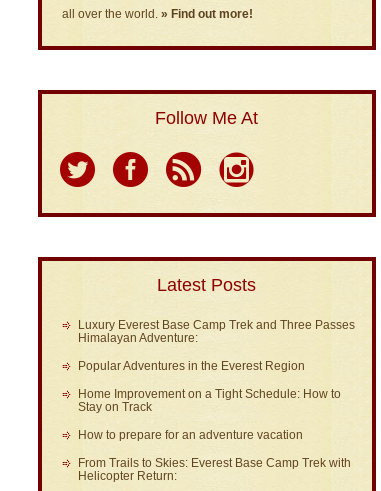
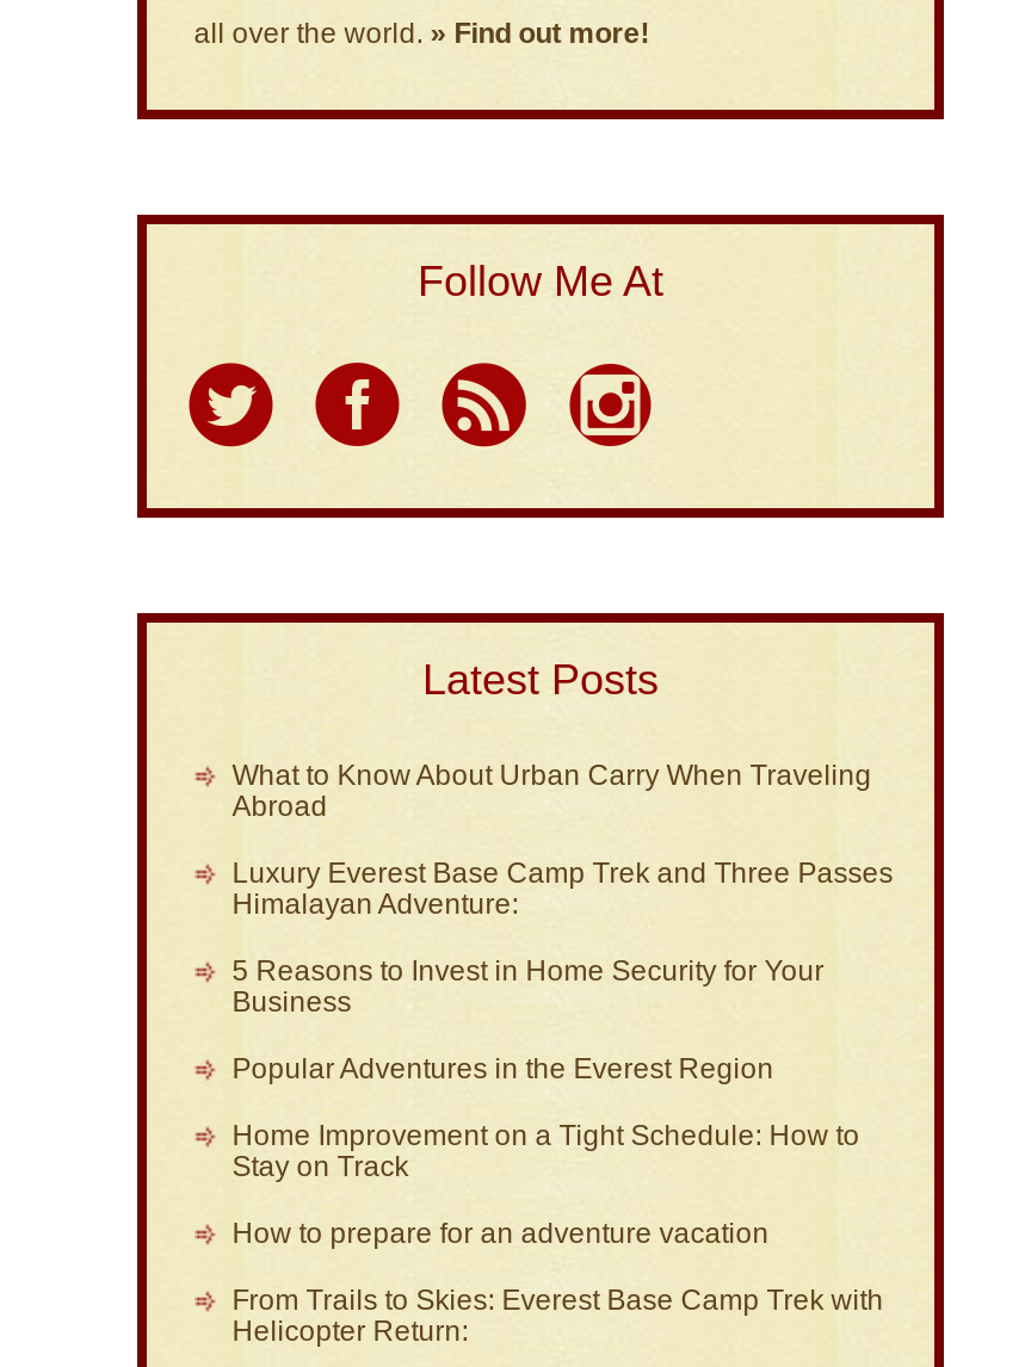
none -> [232,759,872,823] What to Know About Urban Carry When Traveling | Abroad
none -> [232,954,824,1019] 5 Reasons to Invest in Home Security for Your | Business

